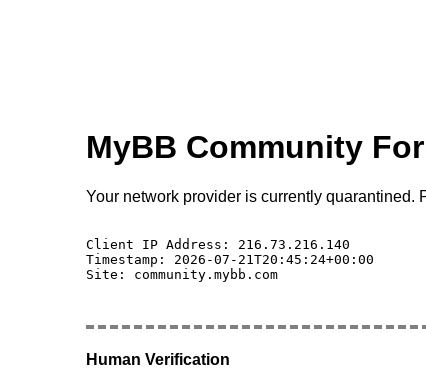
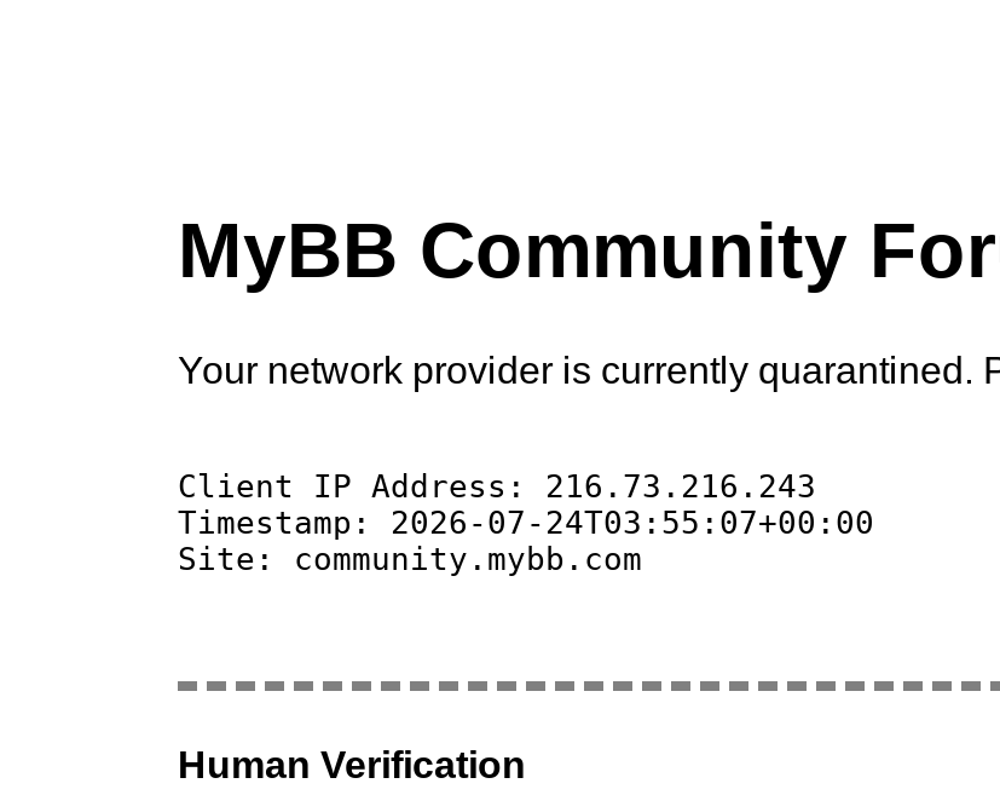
[86,237,358,252] Client IP Address: 216.73.216.140 -> [178,468,836,504] Client IP Address: 216.73.216.243
[86,252,374,267] Timestamp: 2026-07-21T20:45:24+00:00 -> [178,504,874,541] Timestamp: 2026-07-24T03:55:07+00:00

